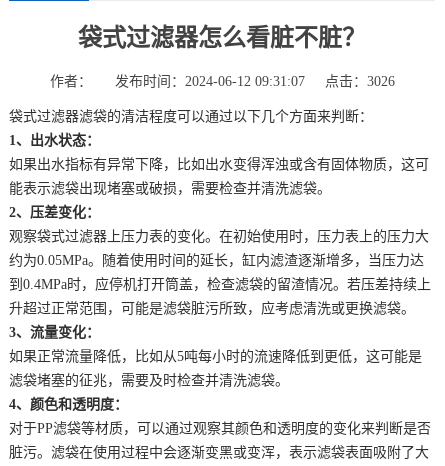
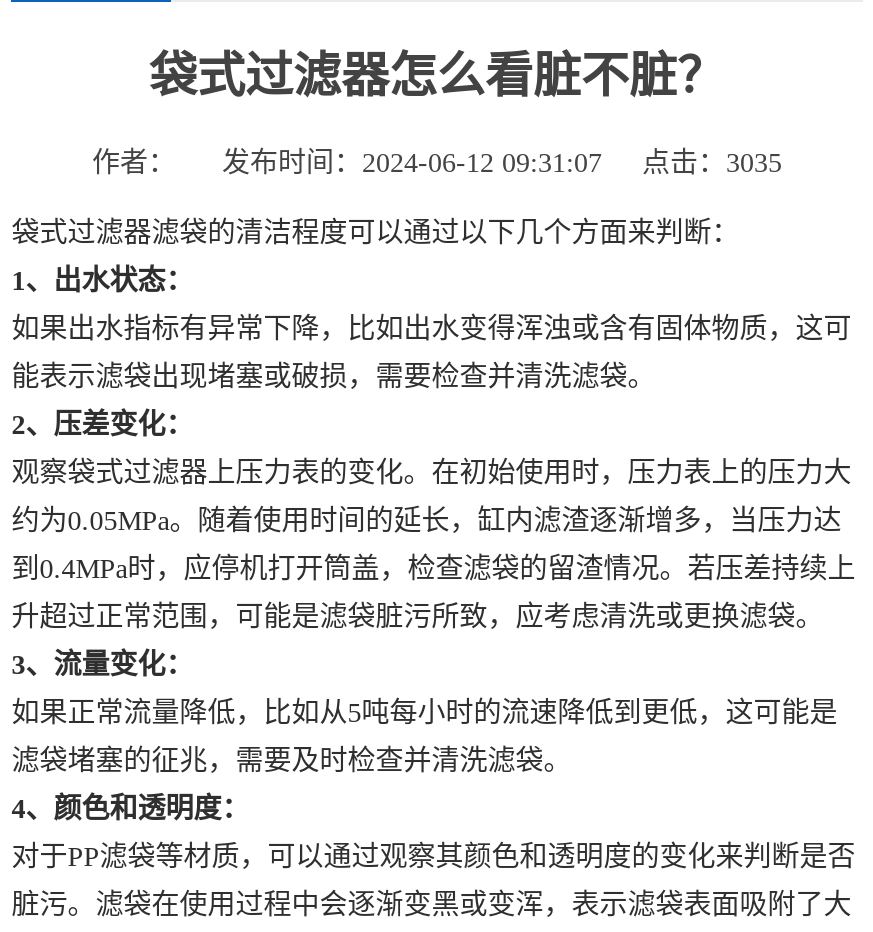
[49,74,394,89] 作者： 发布时间：2024-06-12 09:31:07 点击：3026 -> [92,148,782,178] 作者： 发布时间：2024-06-12 09:31:07 点击：3035

